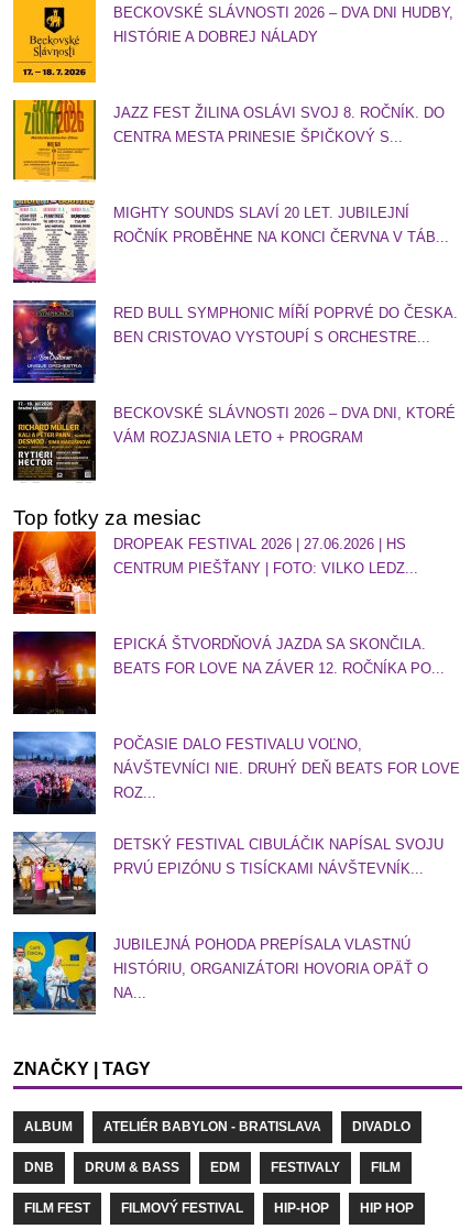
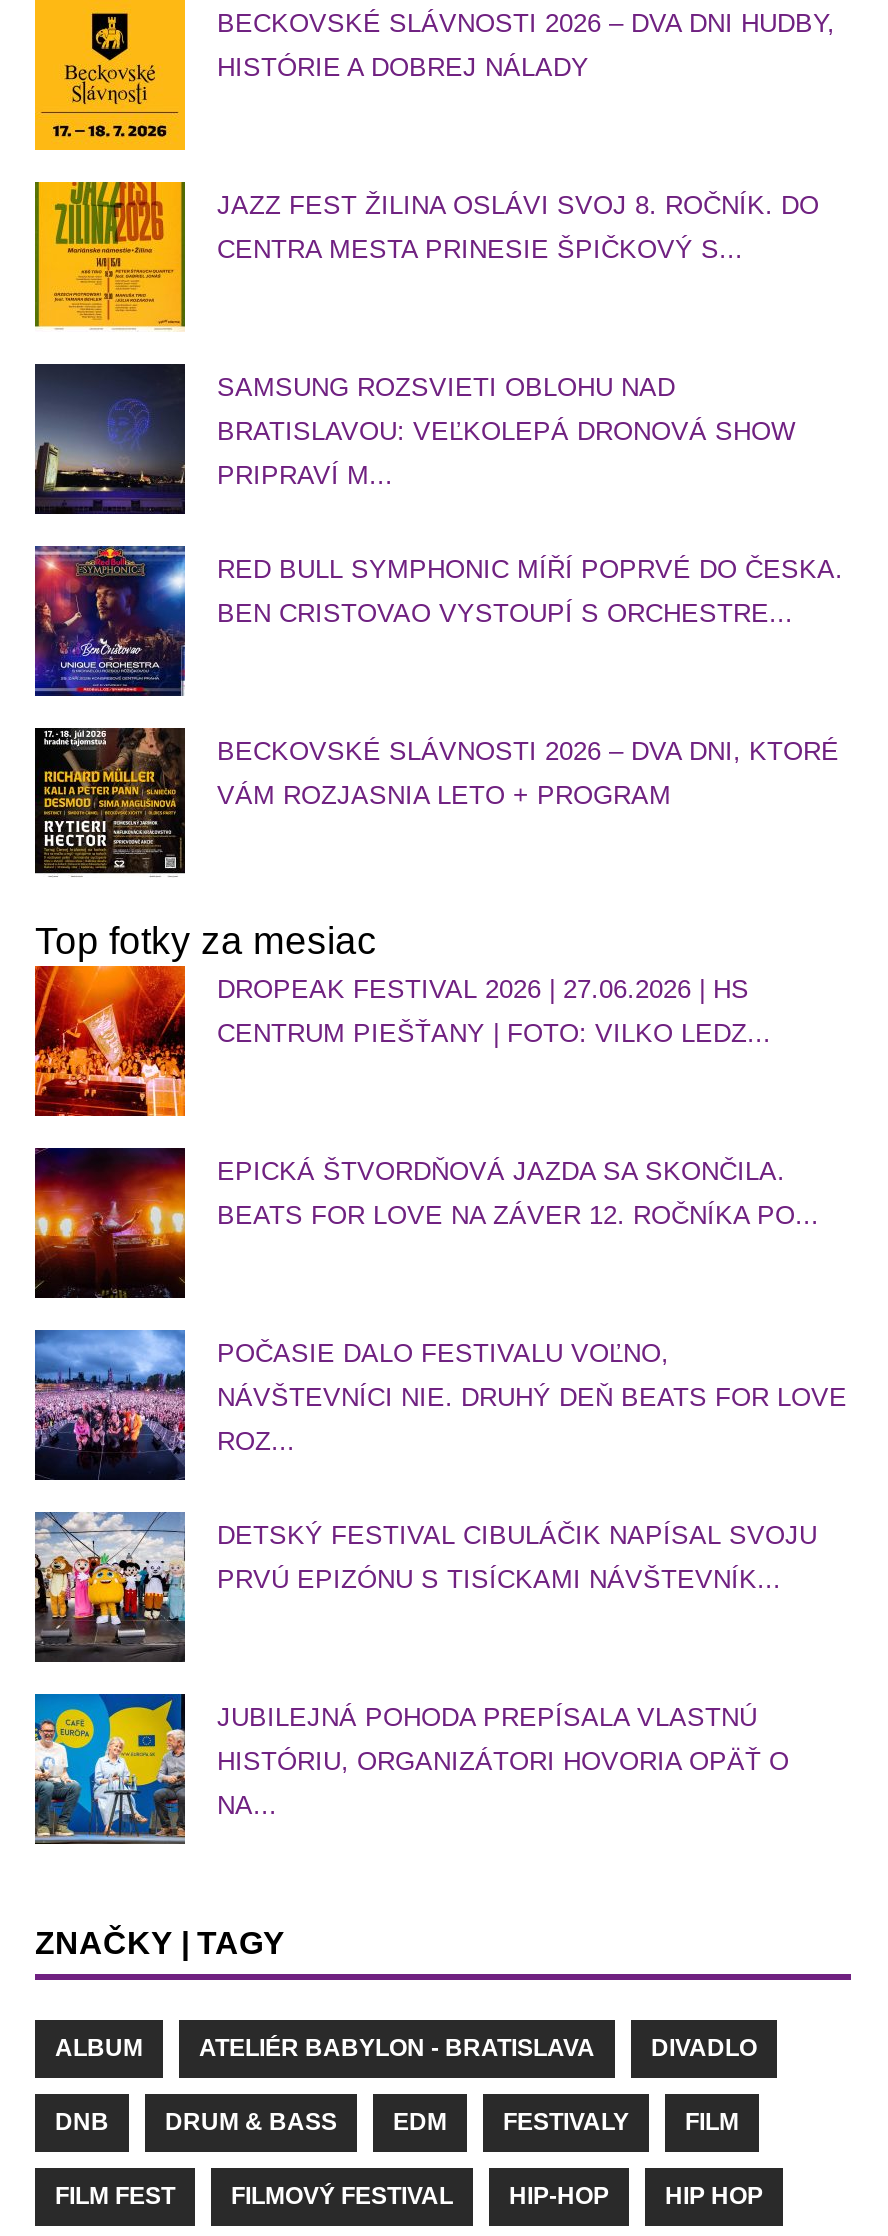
[12,199,449,284] [image] | MIGHTY SOUNDS SLAVÍ 20 LET. JUBILEJNÍ | ROČNÍK PROBĚHNE NA KONCI ČERVNA V TÁB... -> [33,362,795,516] [image] | SAMSUNG ROZSVIETI OBLOHU NAD | BRATISLAVOU: VEĽKOLEPÁ DRONOVÁ SHOW | PRIPRAVÍ M...

